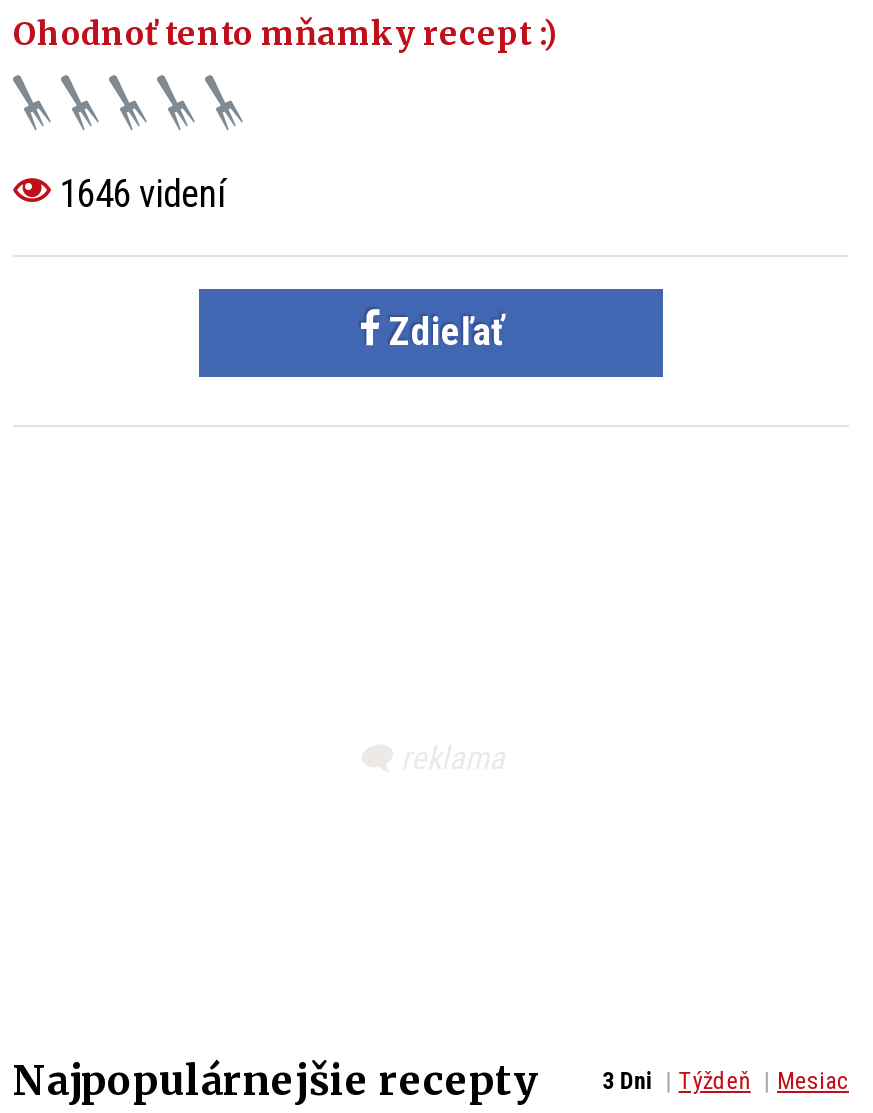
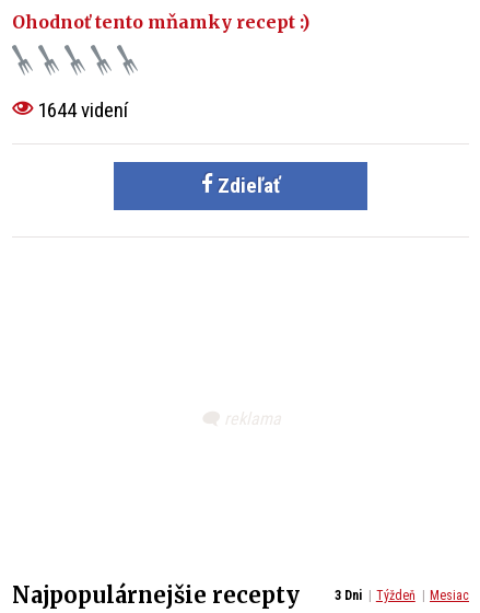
[51,172,225,218] 1646 videní -> [33,98,128,123] 1644 videní

